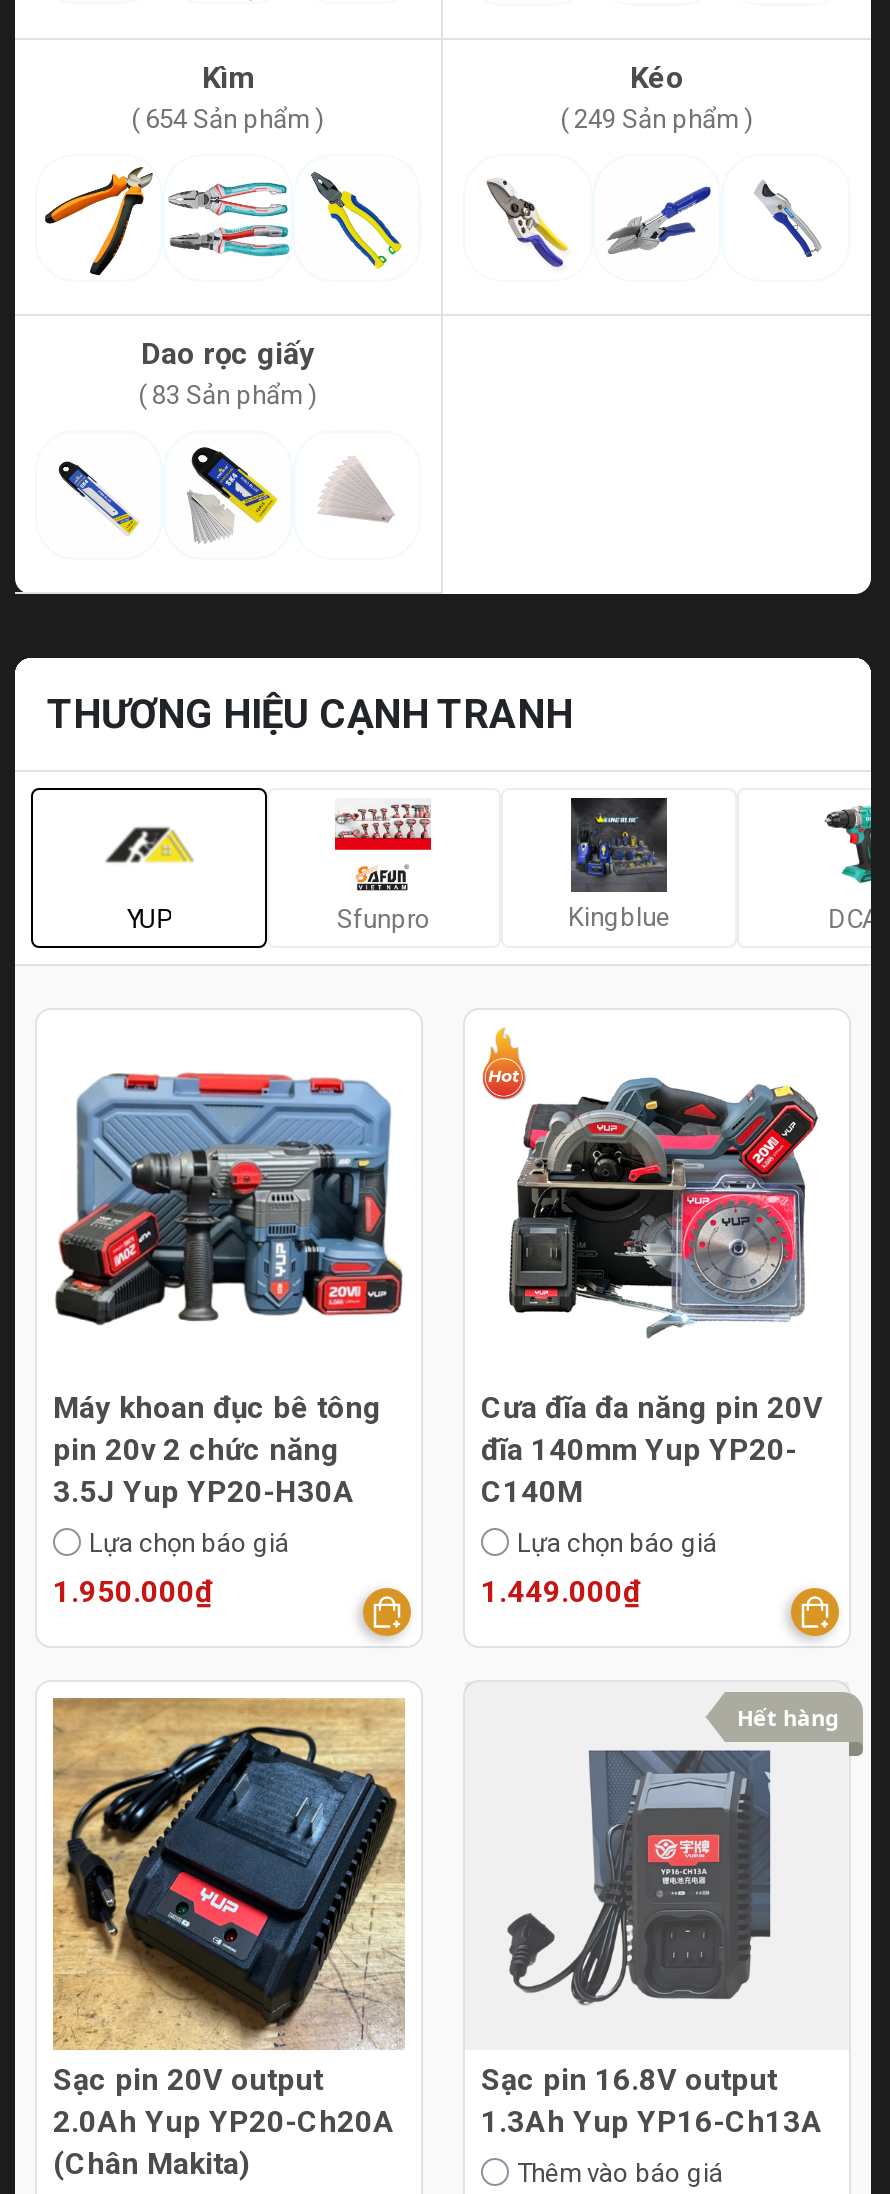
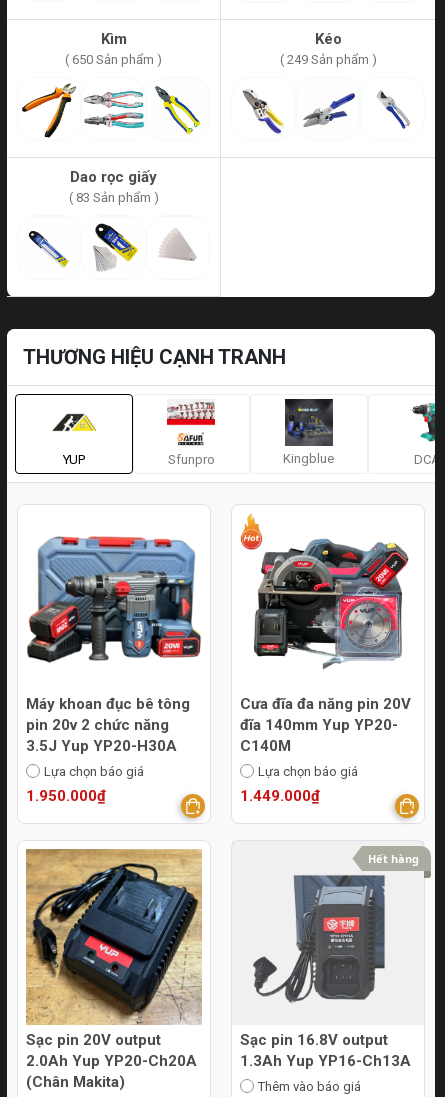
[131,103,325,133] ( 654 Sản phẩm ) -> [65,52,162,67] ( 650 Sản phẩm )

